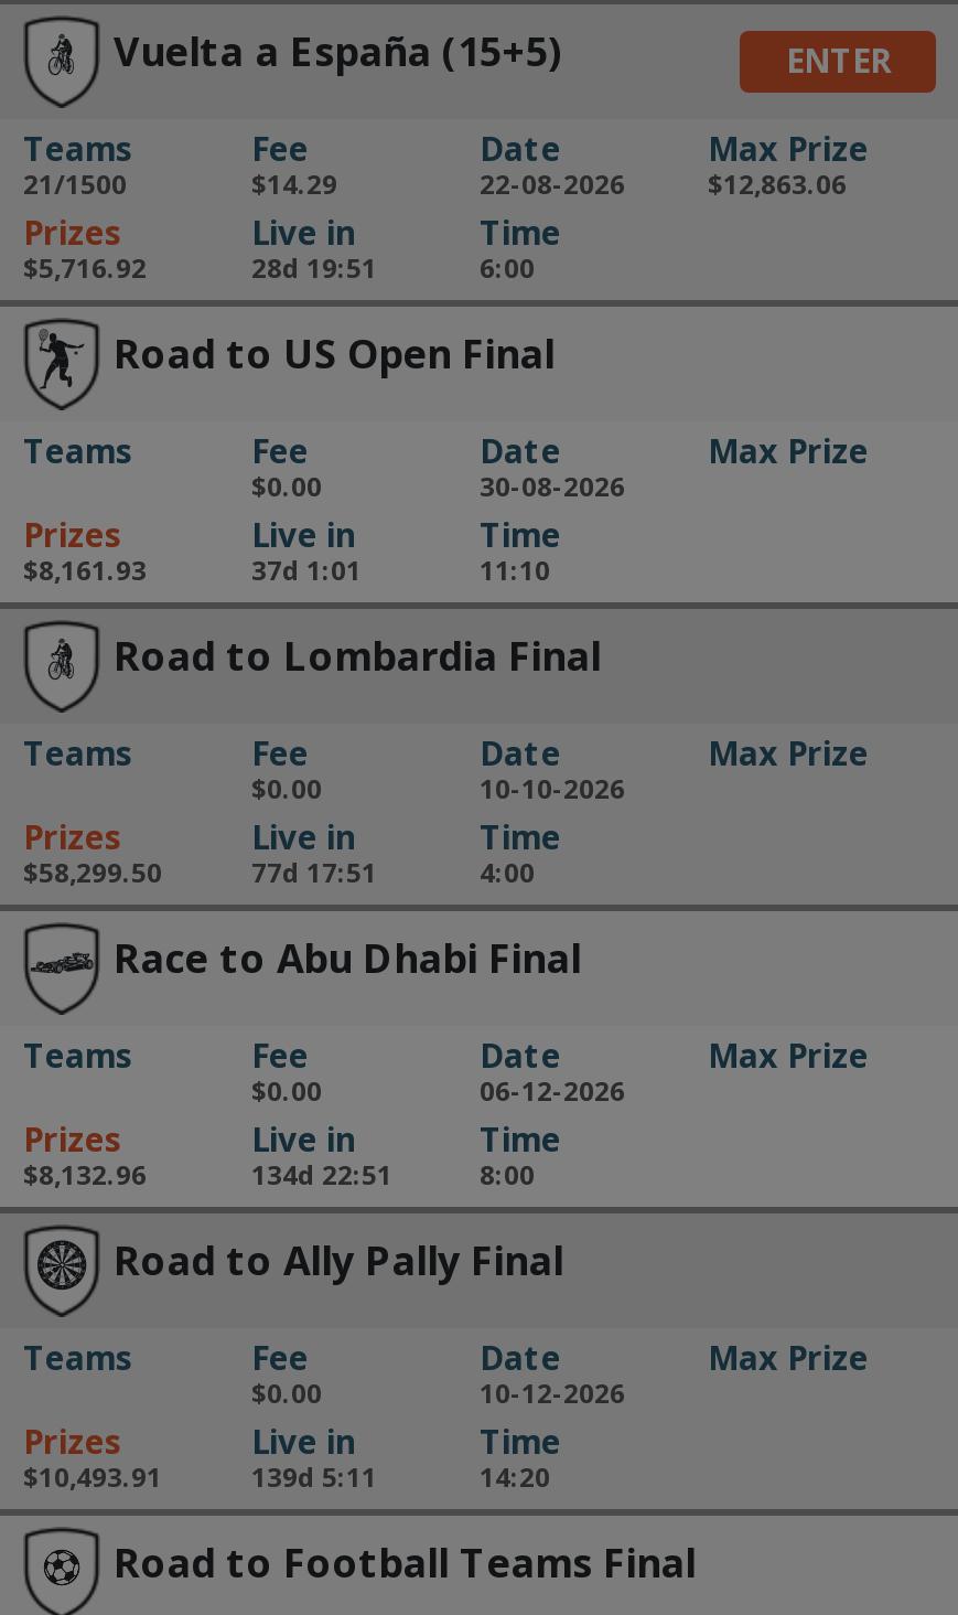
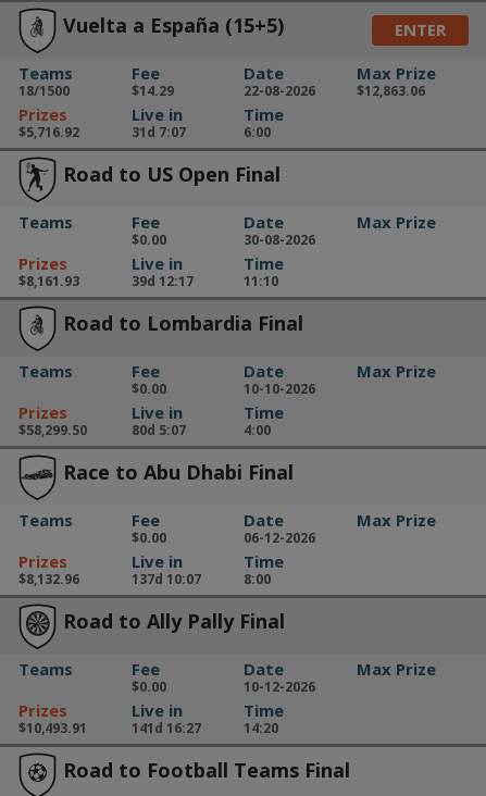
[23,165,127,202] 21/1500 -> [18,81,70,100] 18/1500
[251,249,377,286] 28d 19:51 -> [131,123,185,141] 31d 7:07
[251,551,362,588] 37d 1:01 -> [131,272,193,290] 39d 12:17
[251,853,377,891] 77d 17:51 -> [131,421,185,439] 80d 5:07
[251,1155,392,1193] 134d 22:51 -> [131,569,201,588] 137d 10:07
[251,1458,377,1495] 139d 5:11 -> [131,718,201,737] 141d 16:27

